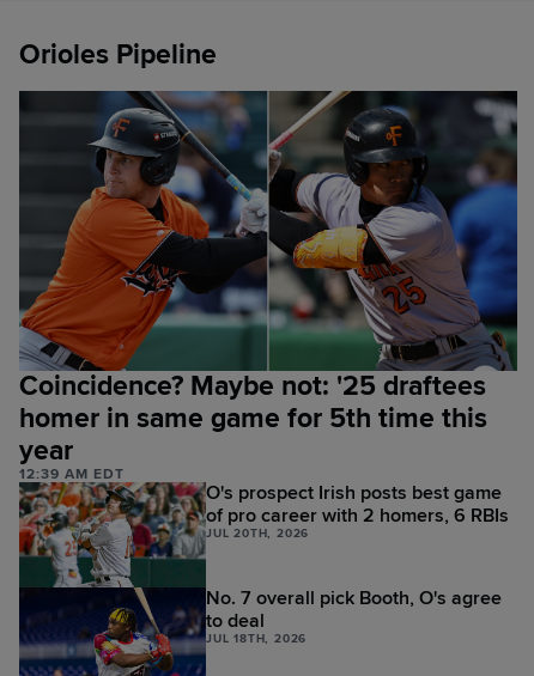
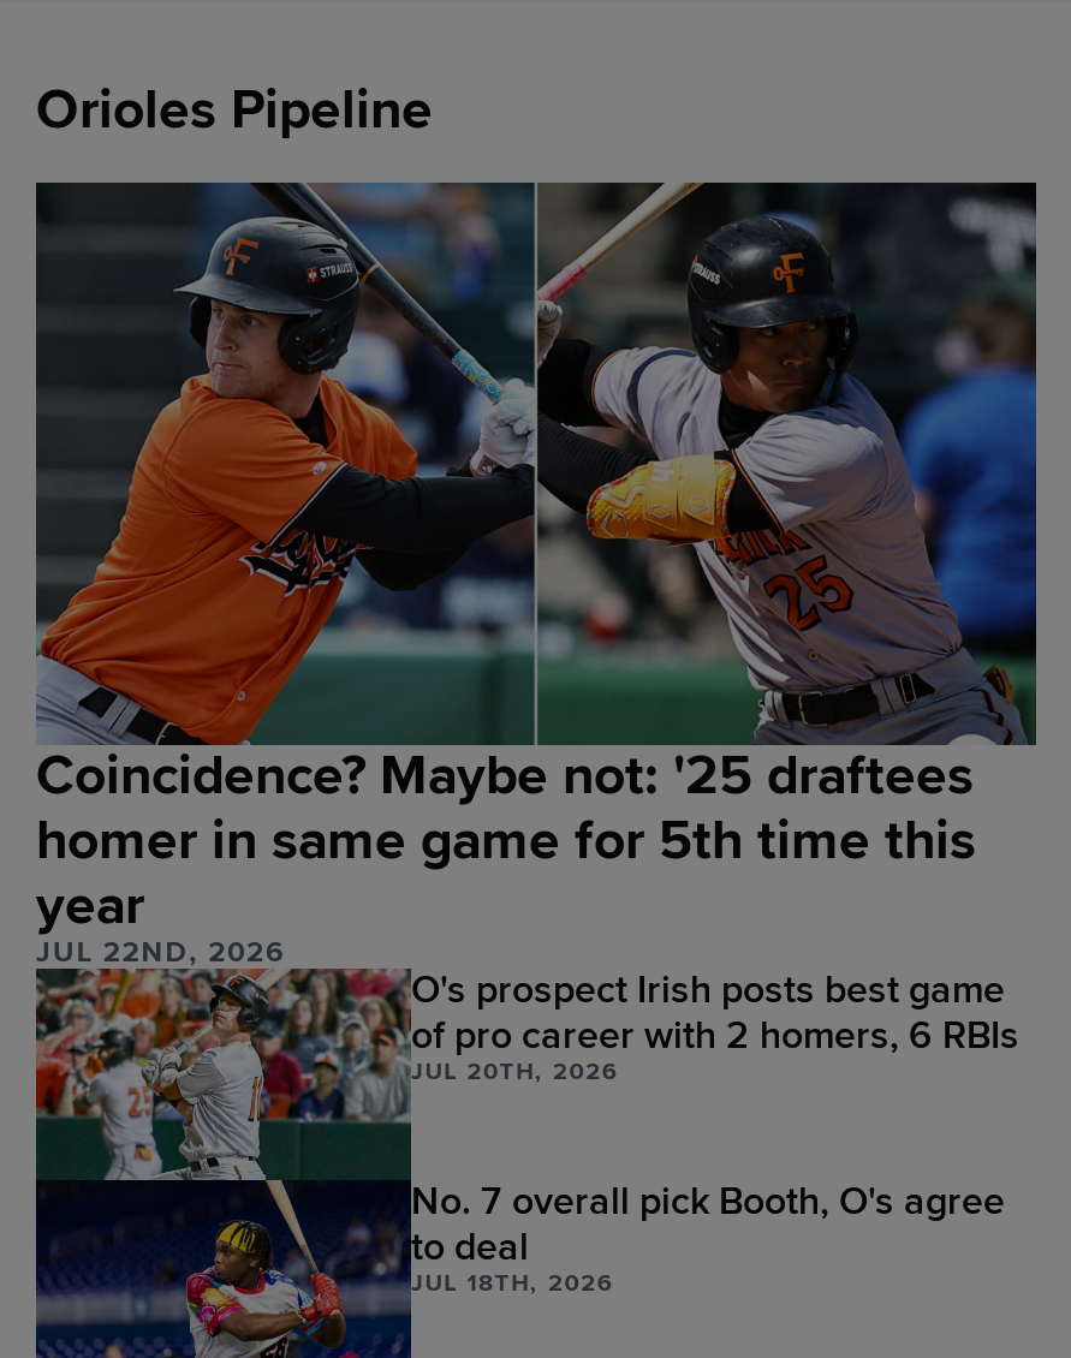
[19,465,124,483] 12:39 AM EDT -> [36,935,285,971] JUL 22ND, 2026

